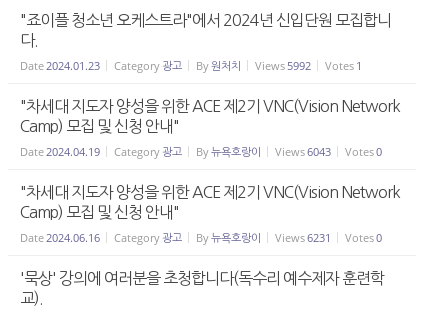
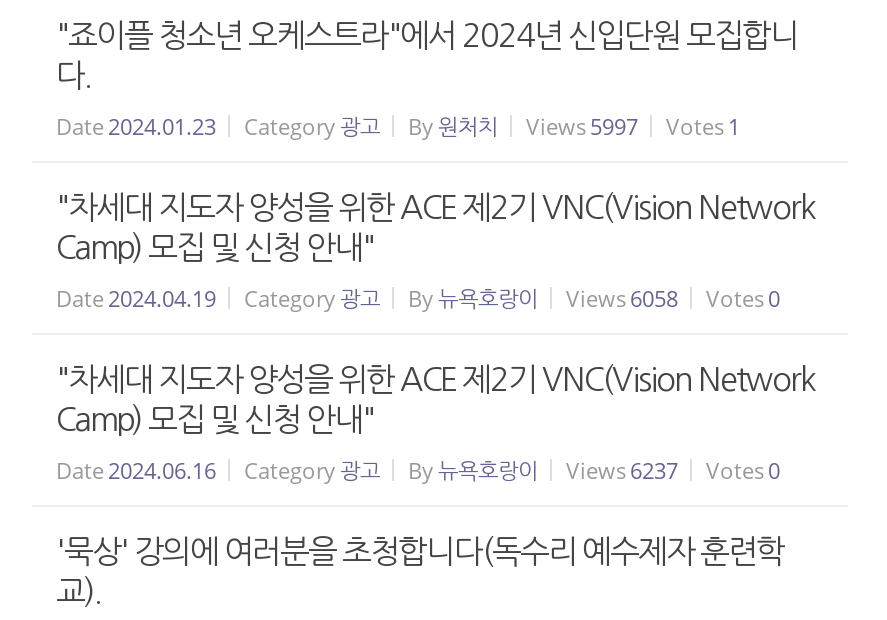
[20,58,362,73] Date 2024.01.23 Category 광고 By 원처치 Views 5992 Votes 1 -> [56,112,740,142] Date 2024.01.23 Category 광고 By 원처치 Views 5997 Votes 1
[20,144,382,159] Date 2024.04.19 Category 광고 By 뉴욕호랑이 Views 6043 Votes 0 -> [56,284,780,314] Date 2024.04.19 Category 광고 By 뉴욕호랑이 Views 6058 Votes 0
[20,230,382,245] Date 2024.06.16 Category 광고 By 뉴욕호랑이 Views 6231 Votes 0 -> [56,456,780,486] Date 2024.06.16 Category 광고 By 뉴욕호랑이 Views 6237 Votes 0

